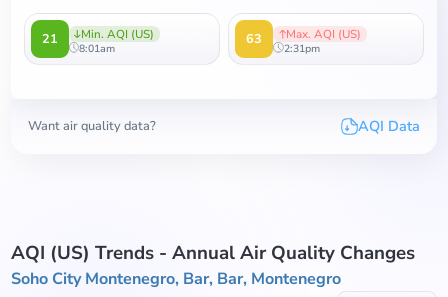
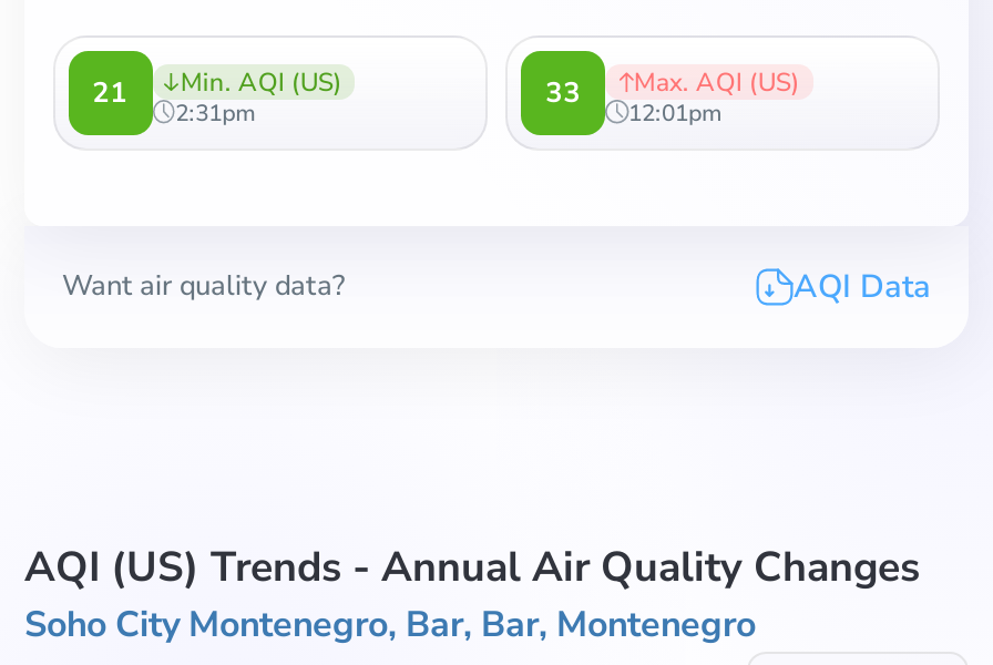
[246,26,361,47] 63 Max. AQI (US) -> [545,65,800,111] 33 Max. AQI (US)
[79,40,115,55] 8:01am -> [175,96,255,129] 2:31pm
[283,40,319,55] 2:31pm -> [628,96,721,129] 12:01pm

